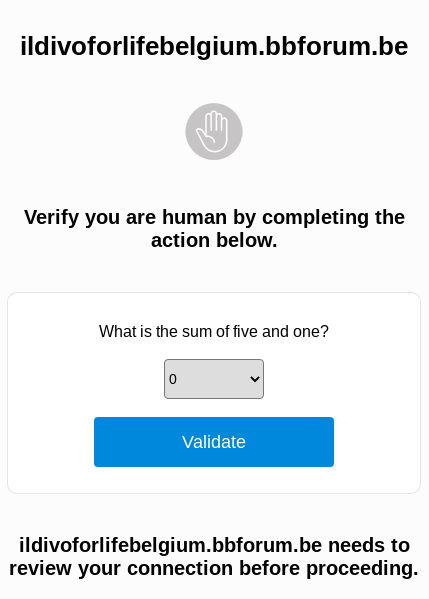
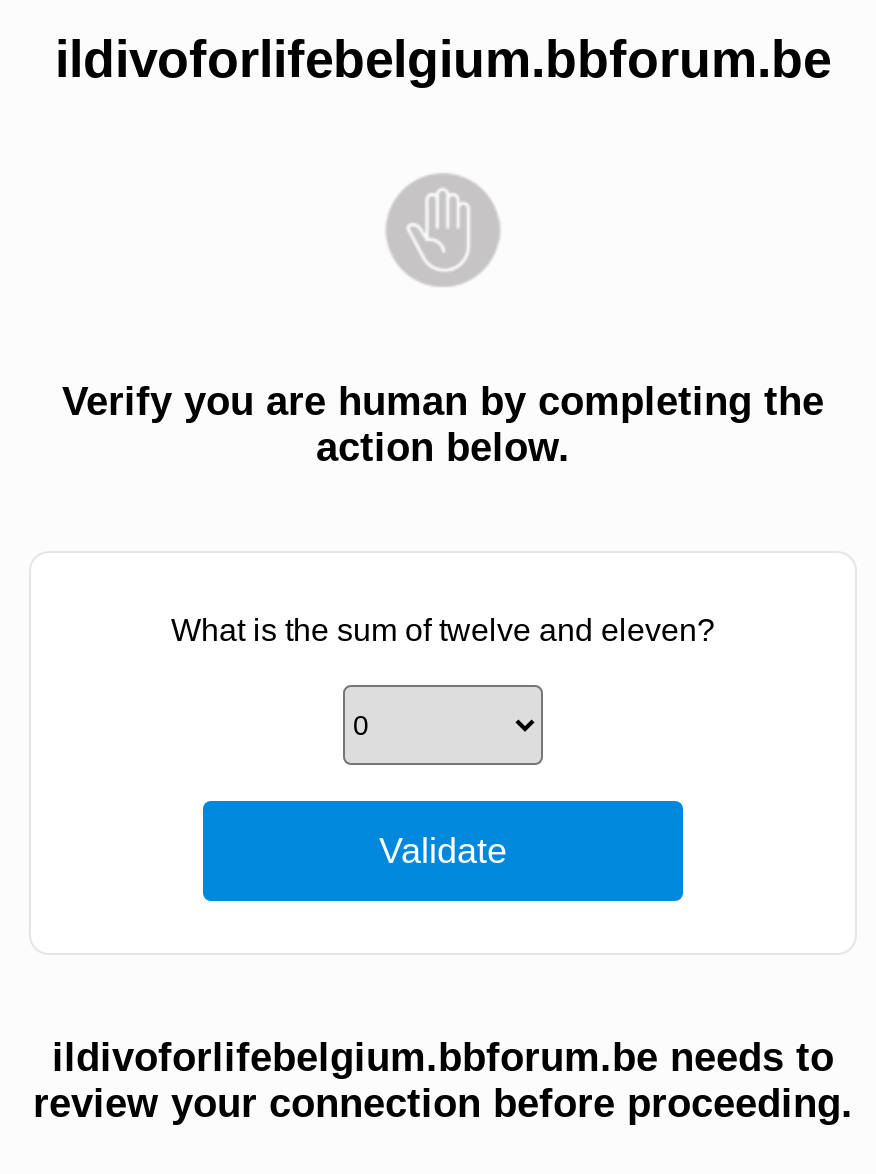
[99,323,329,340] What is the sum of five and one? -> [171,613,715,647] What is the sum of twelve and eleven?

